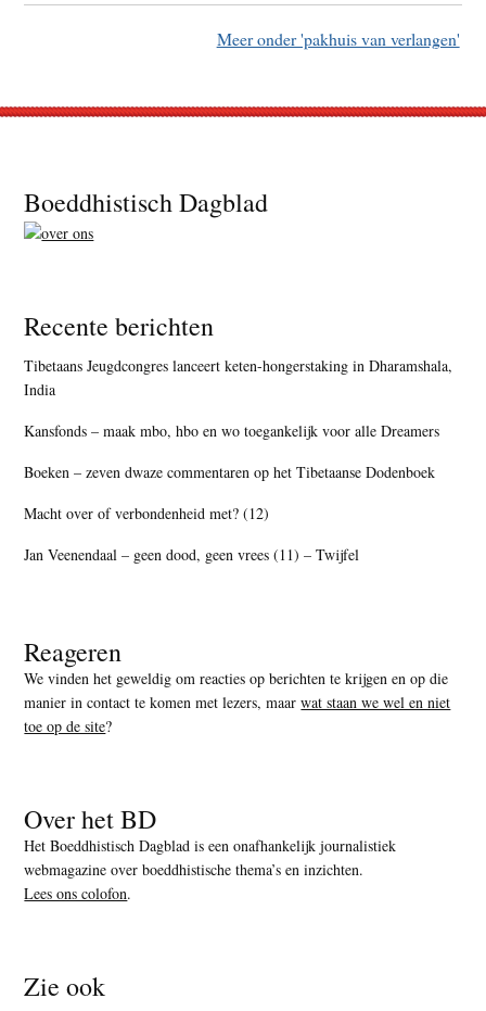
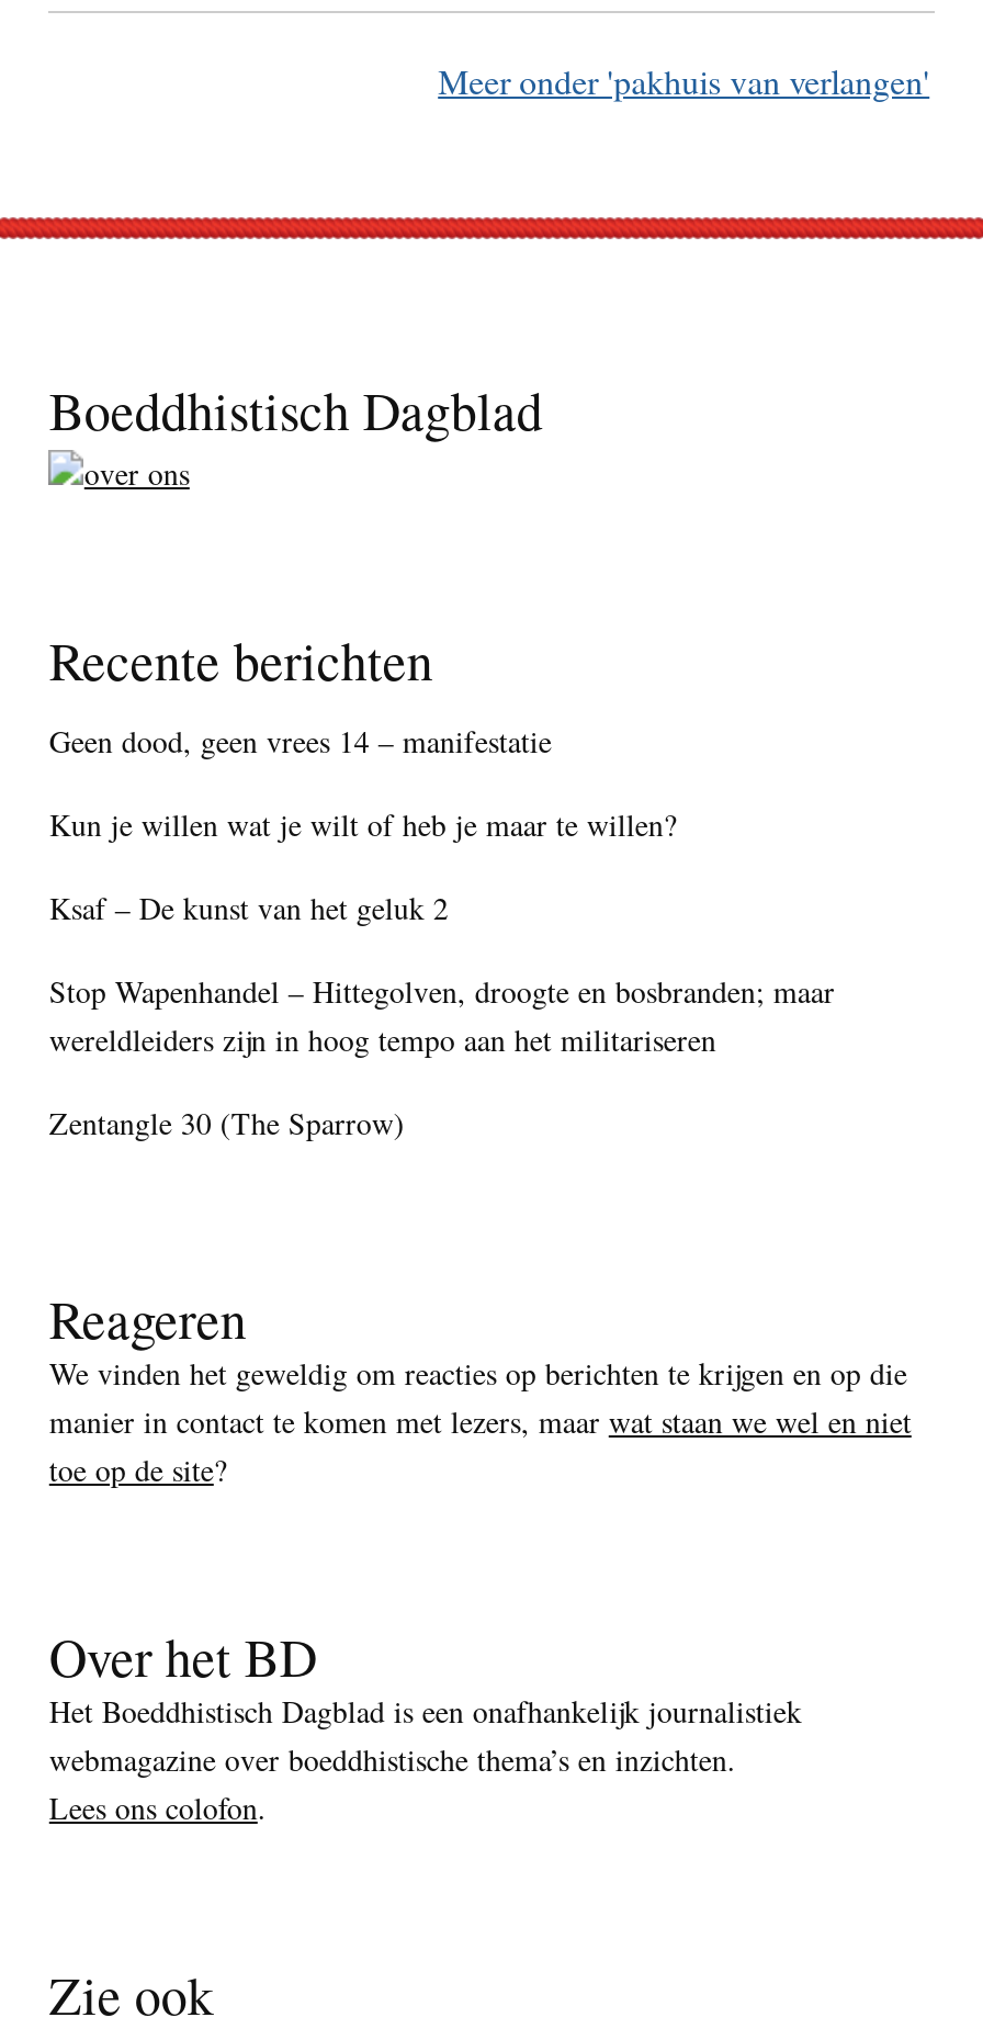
[24,355,453,400] Tibetaans Jeugdcongres lanceert keten-hongerstaking in Dharamshala, | India -> [49,721,552,762] Geen dood, geen vrees 14 – manifestatie
[24,421,440,441] Kansfonds – maak mbo, hbo en wo toegankelijk voor alle Dreamers -> [49,804,677,846] Kun je willen wat je wilt of heb je maar te willen?
[24,462,435,482] Boeken – zeven dwaze commentaren op het Tibetaanse Dodenboek -> [49,887,448,929] Ksaf – De kunst van het geluk 2
[24,503,269,524] Macht over of verbondenheid met? (12) -> [49,971,835,1061] Stop Wapenhandel – Hittegolven, droogte en bosbranden; maar | wereldleiders zijn in hoog tempo aan het militariseren
[24,544,360,565] Jan Veenendaal – geen dood, geen vrees (11) – Twijfel -> [49,1102,405,1144] Zentangle 30 (The Sparrow)

